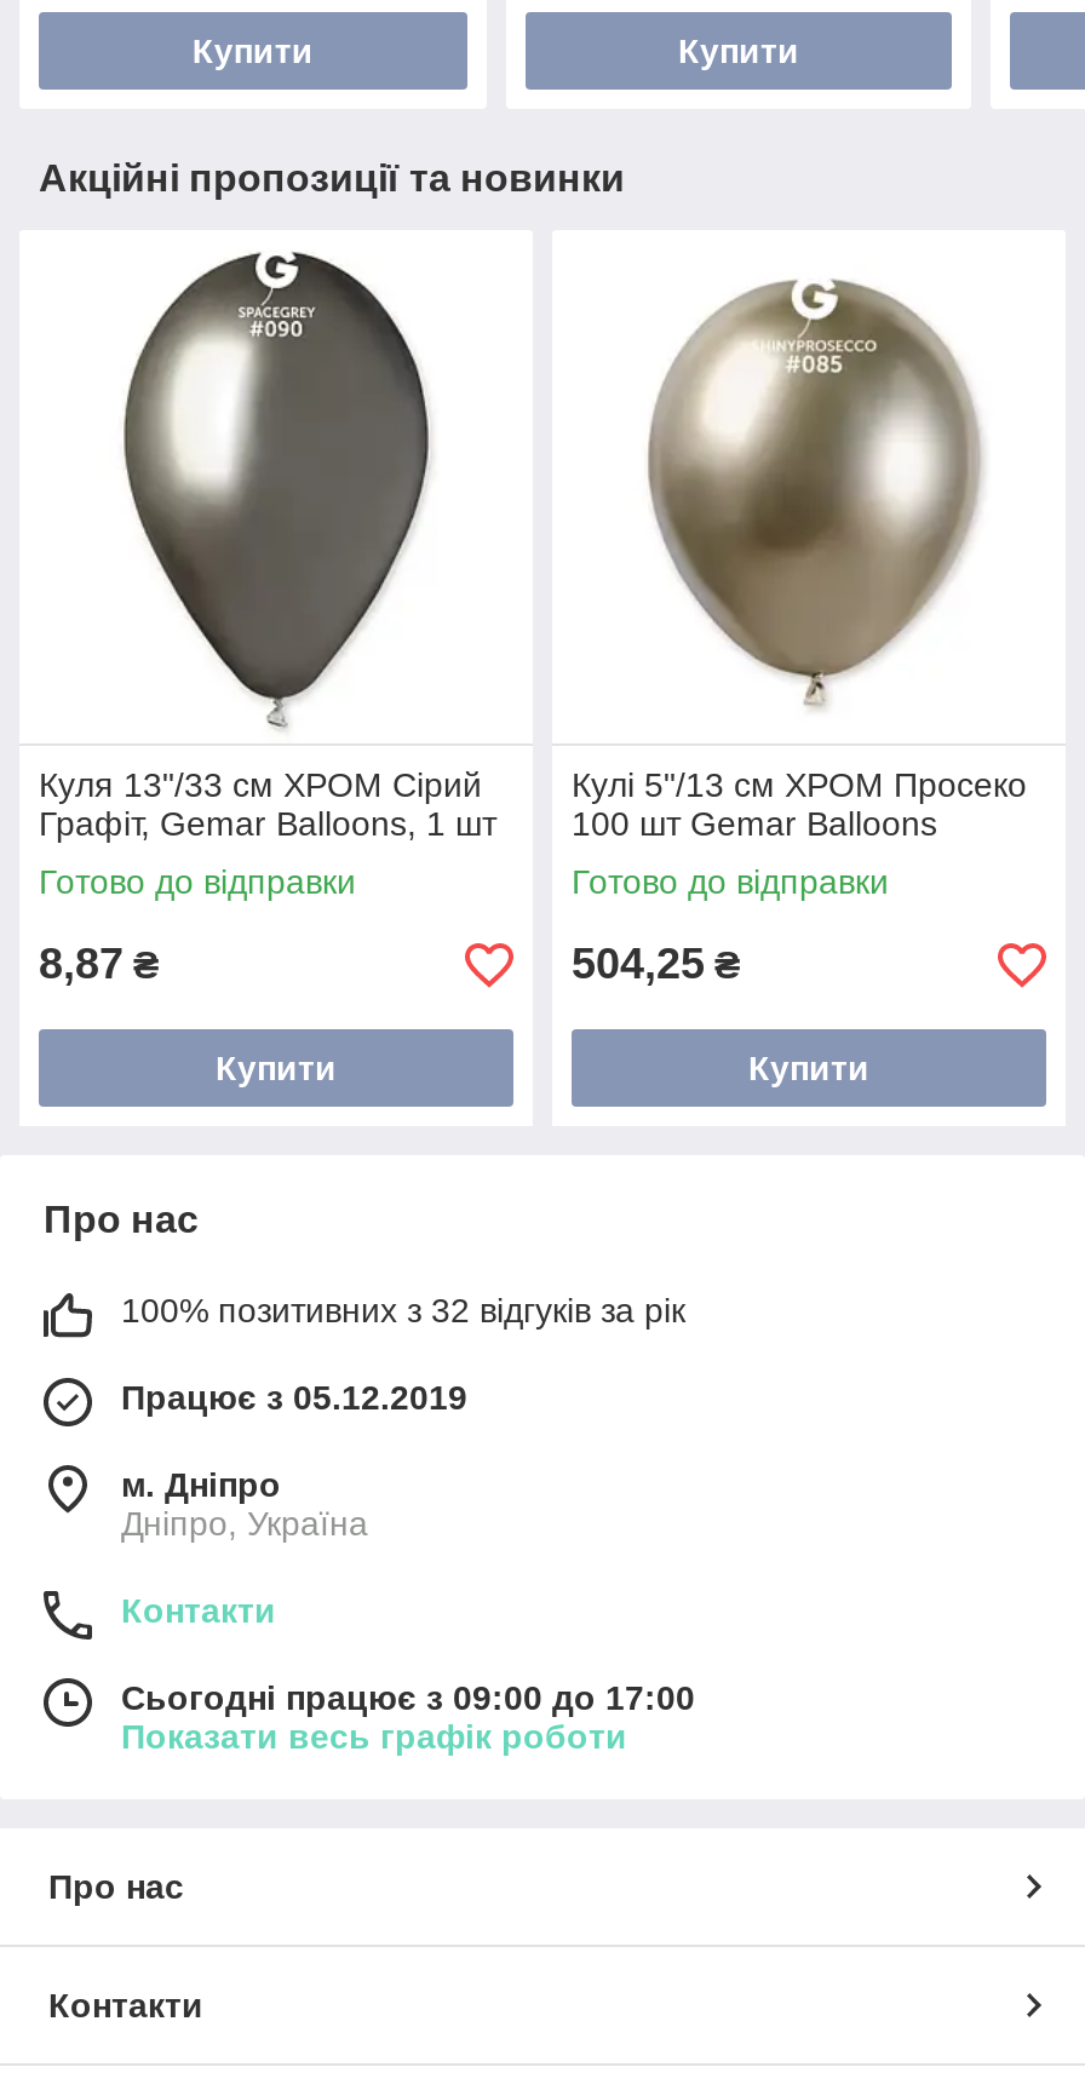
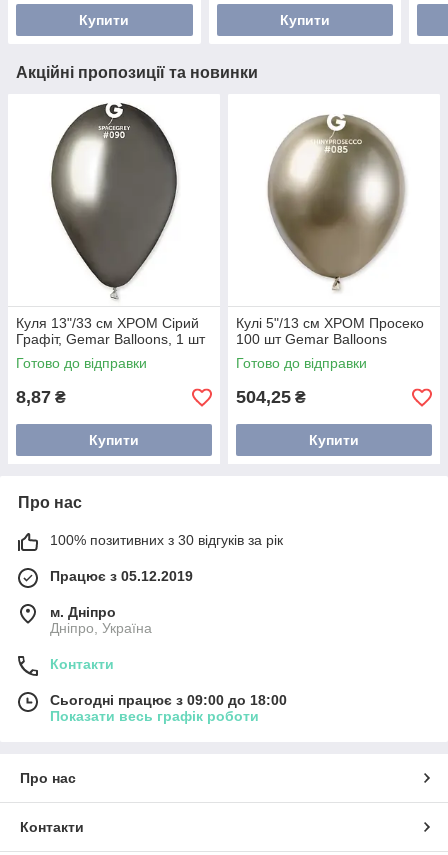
[121,1292,685,1330] 100% позитивних з 32 відгуків за рік -> [50,532,283,548] 100% позитивних з 30 відгуків за рік
[121,1679,695,1718] Сьогодні працює з 09:00 до 17:00 -> [50,692,287,708] Сьогодні працює з 09:00 до 18:00

